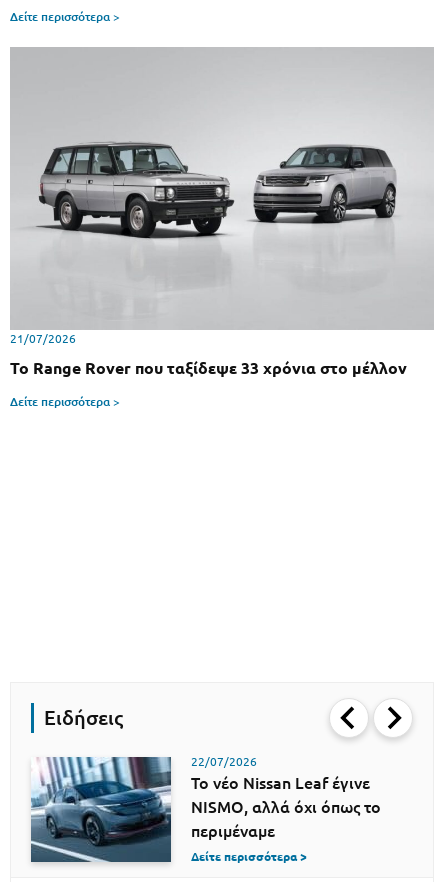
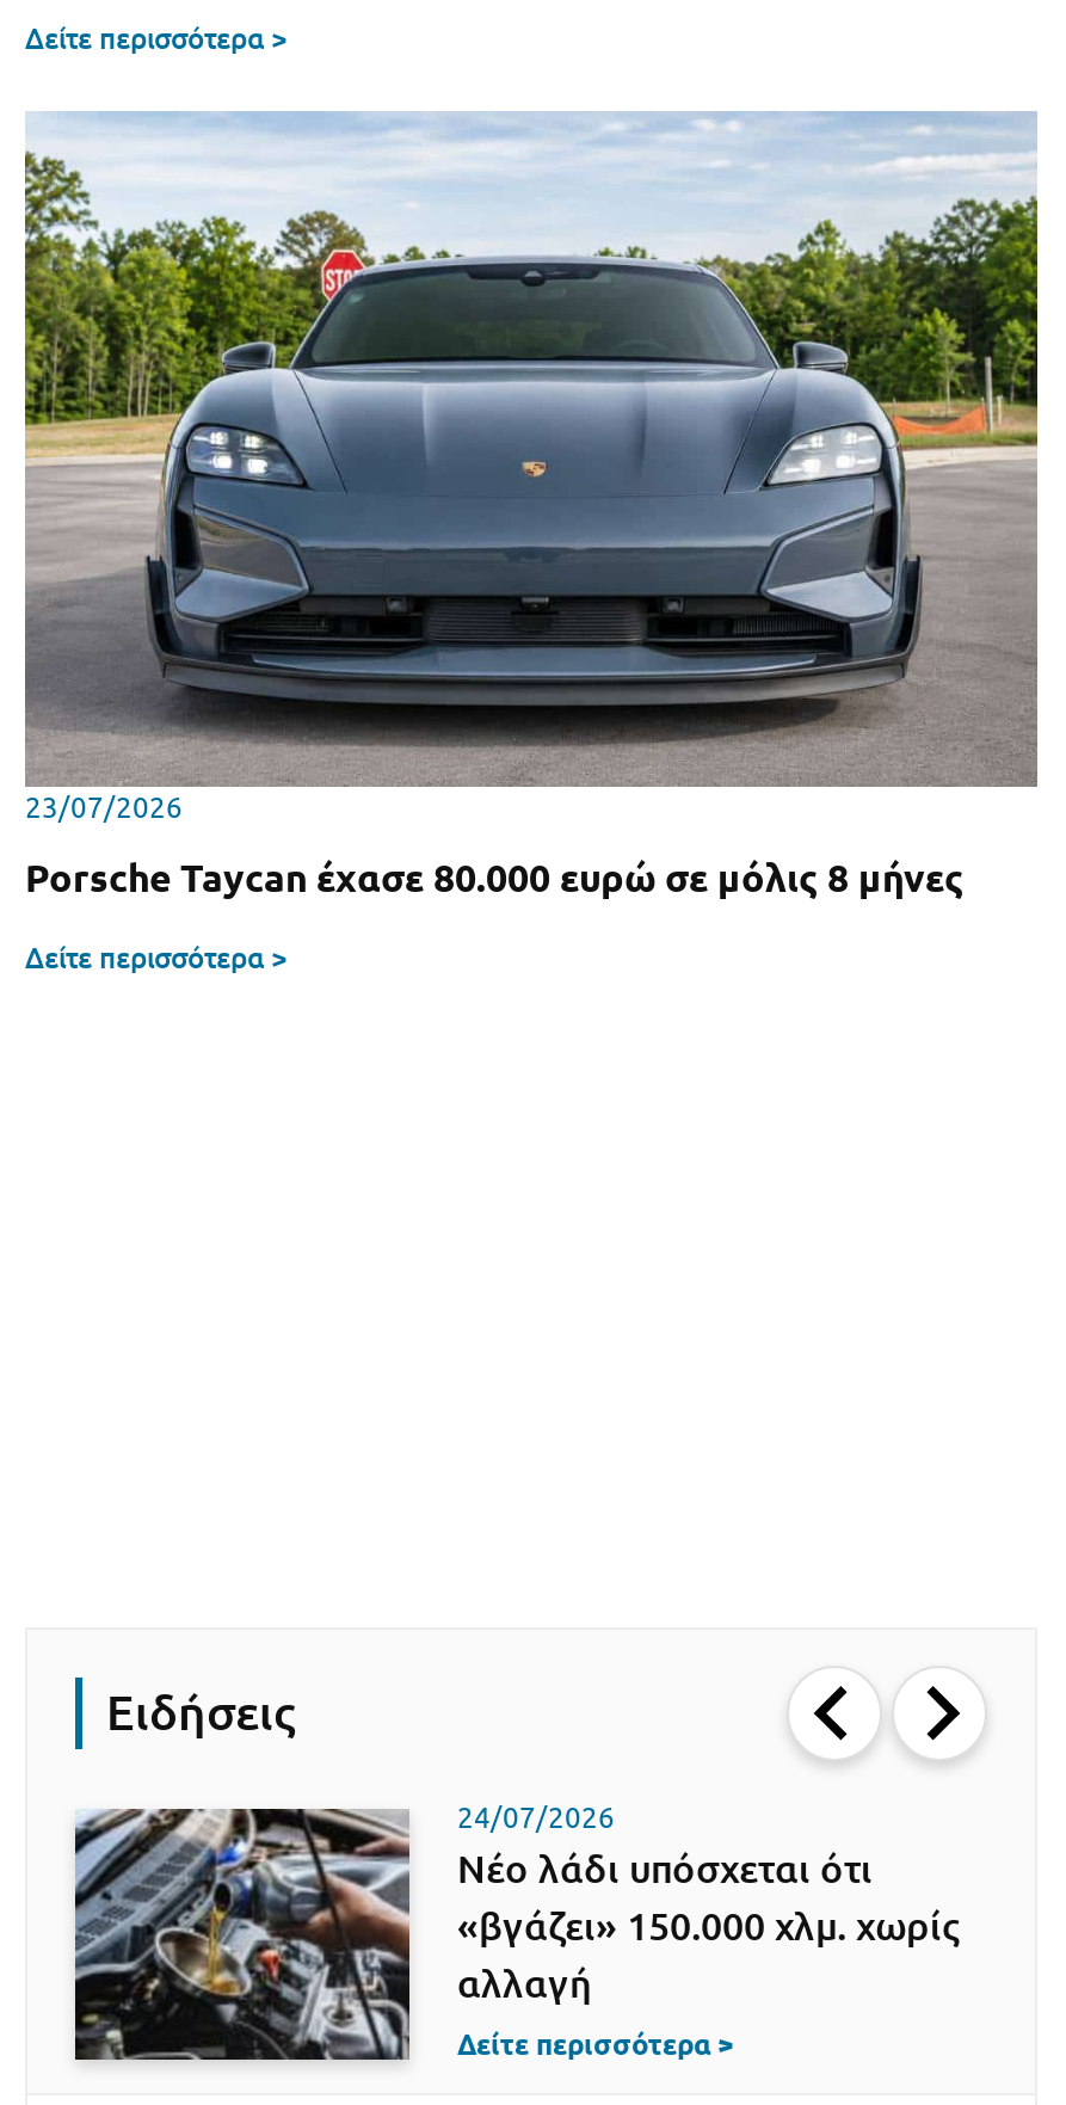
[10,47,434,345] [image] | 21/07/2026 -> [23,112,1040,823] [image] | 23/07/2026
[10,359,407,377] Το Range Rover που ταξίδεψε 33 χρόνια στο μέλλον -> [25,857,963,900] Porsche Taycan έχασε 80.000 ευρώ σε μόλις 8 μήνες
[30,755,381,863] [image] | 22/07/2026 | Το νέο Nissan Leaf έγινε | NISMO, αλλά όχι όπως το | περιμέναμε -> [73,1802,959,2063] [image] | 24/07/2026 | Νέο λάδι υπόσχεται ότι | «βγάζει» 150.000 χλμ. χωρίς | αλλαγή

